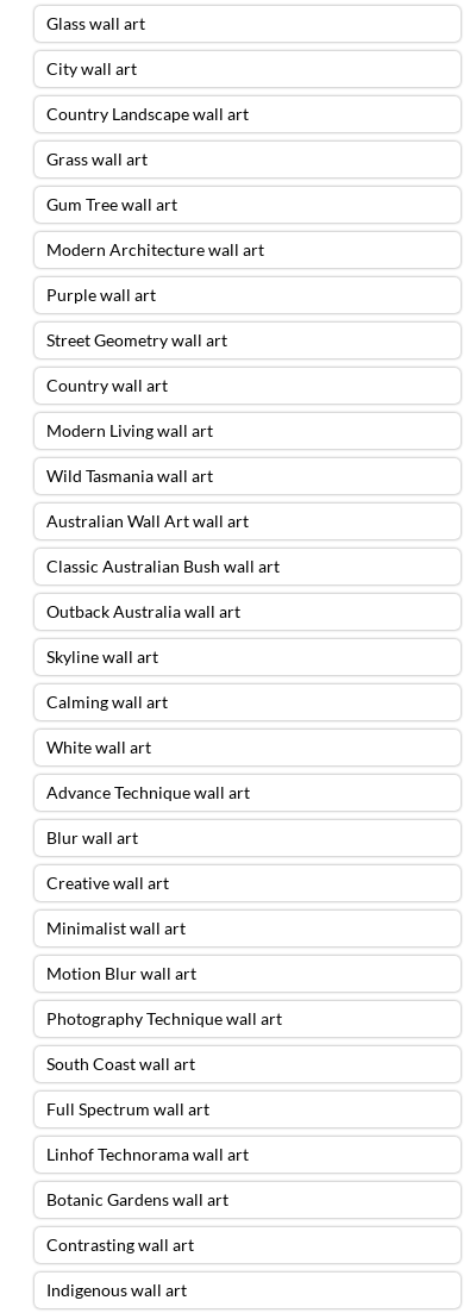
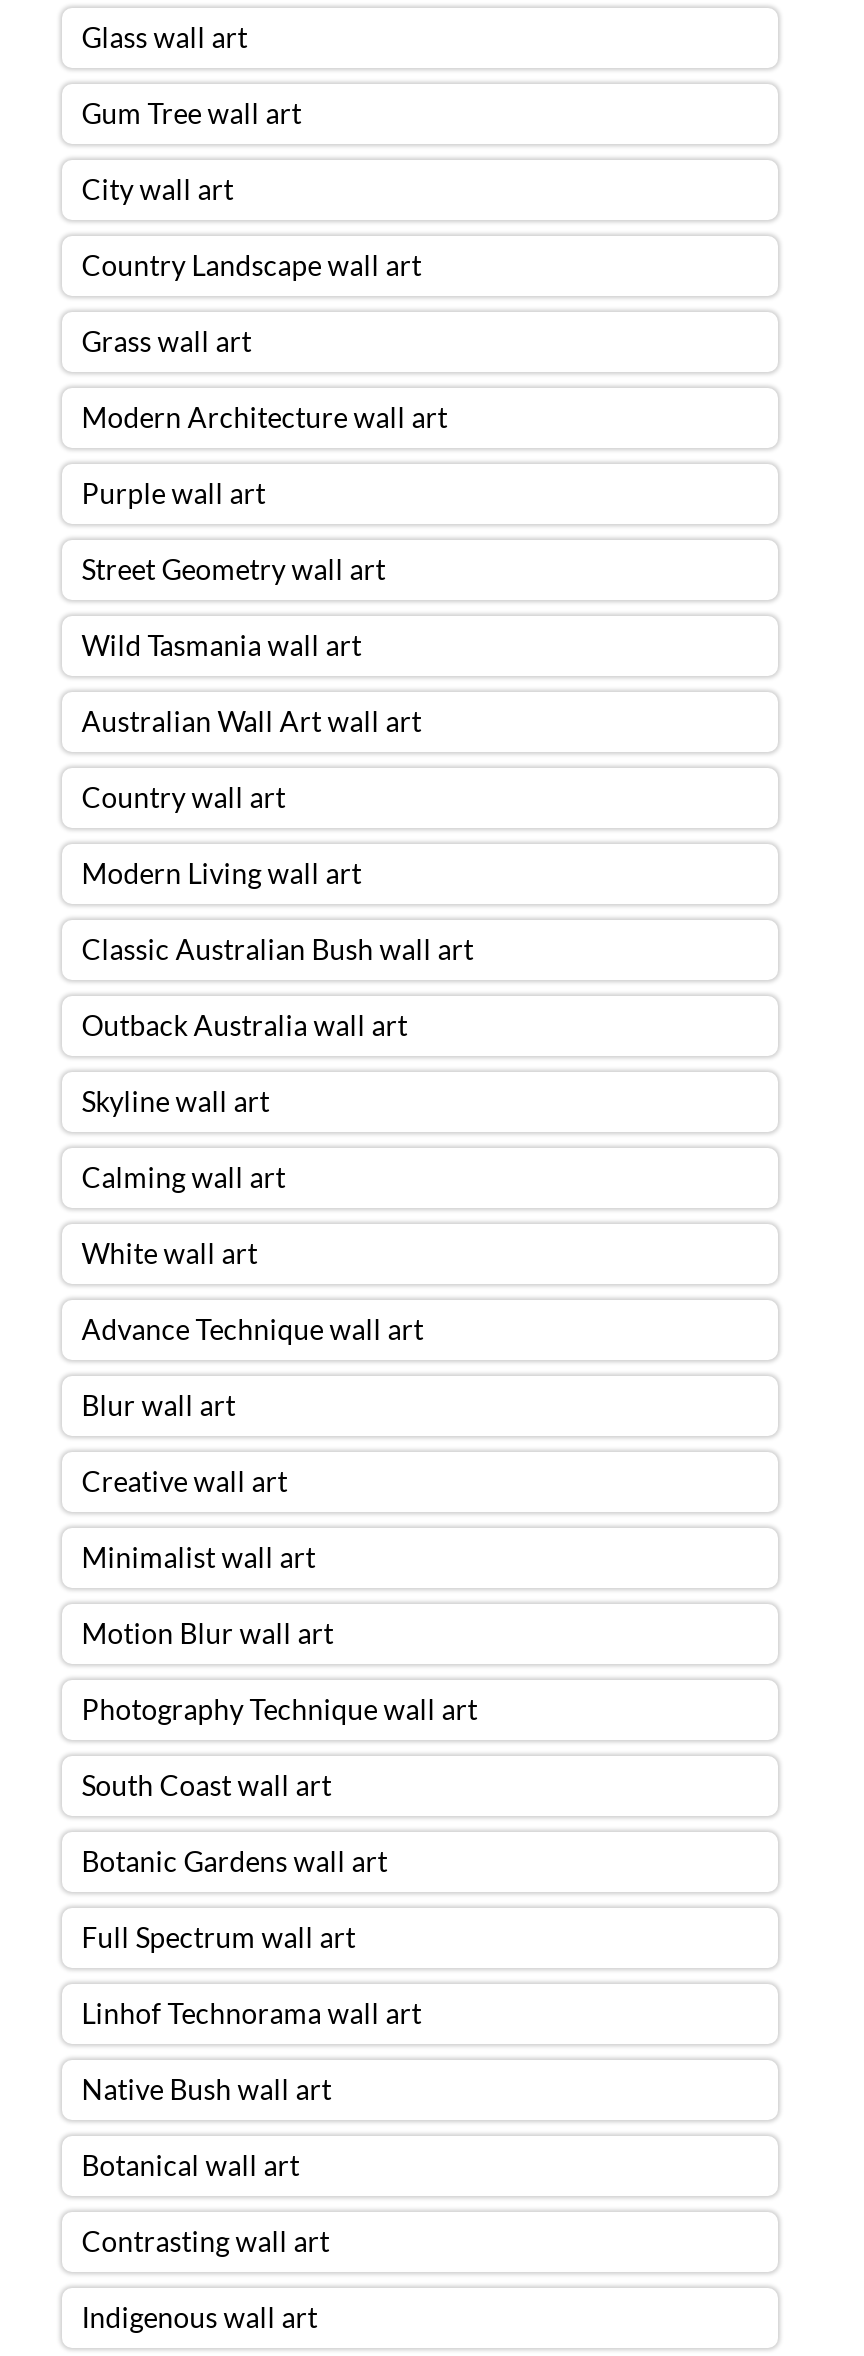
moved [46,194,177,214] -> [82,95,302,129]: Gum Tree wall art
moved [46,465,248,530] -> [82,627,422,737]: Wild Tasmania wall art | Australian Wall Art wall art
none -> [82,2071,332,2181] Native Bush wall art | Botanical wall art
moved [46,1189,228,1209] -> [82,1843,388,1877]: Botanic Gardens wall art

